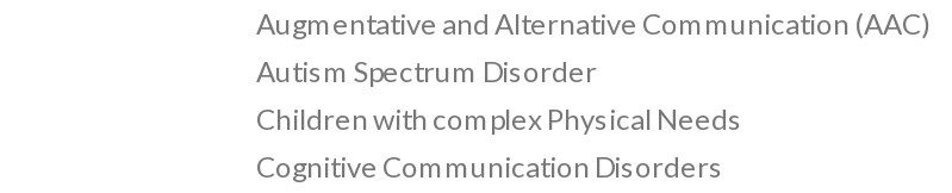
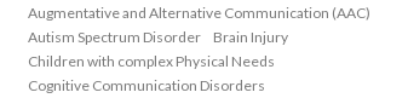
none -> [213,28,288,46] Brain Injury

